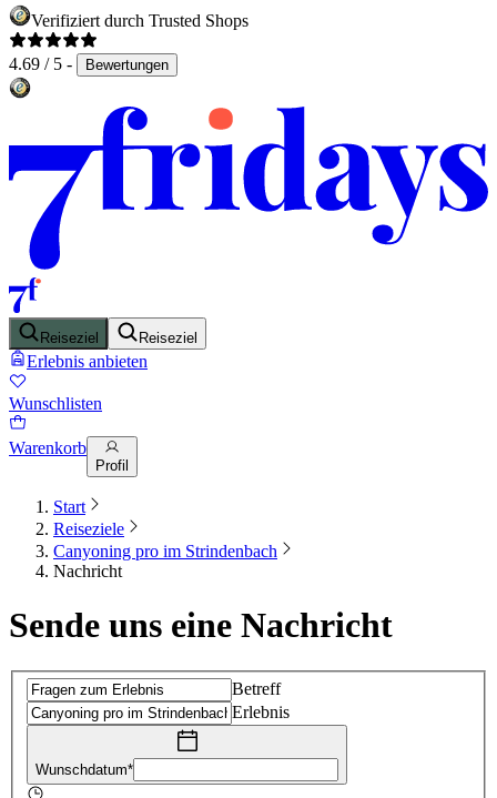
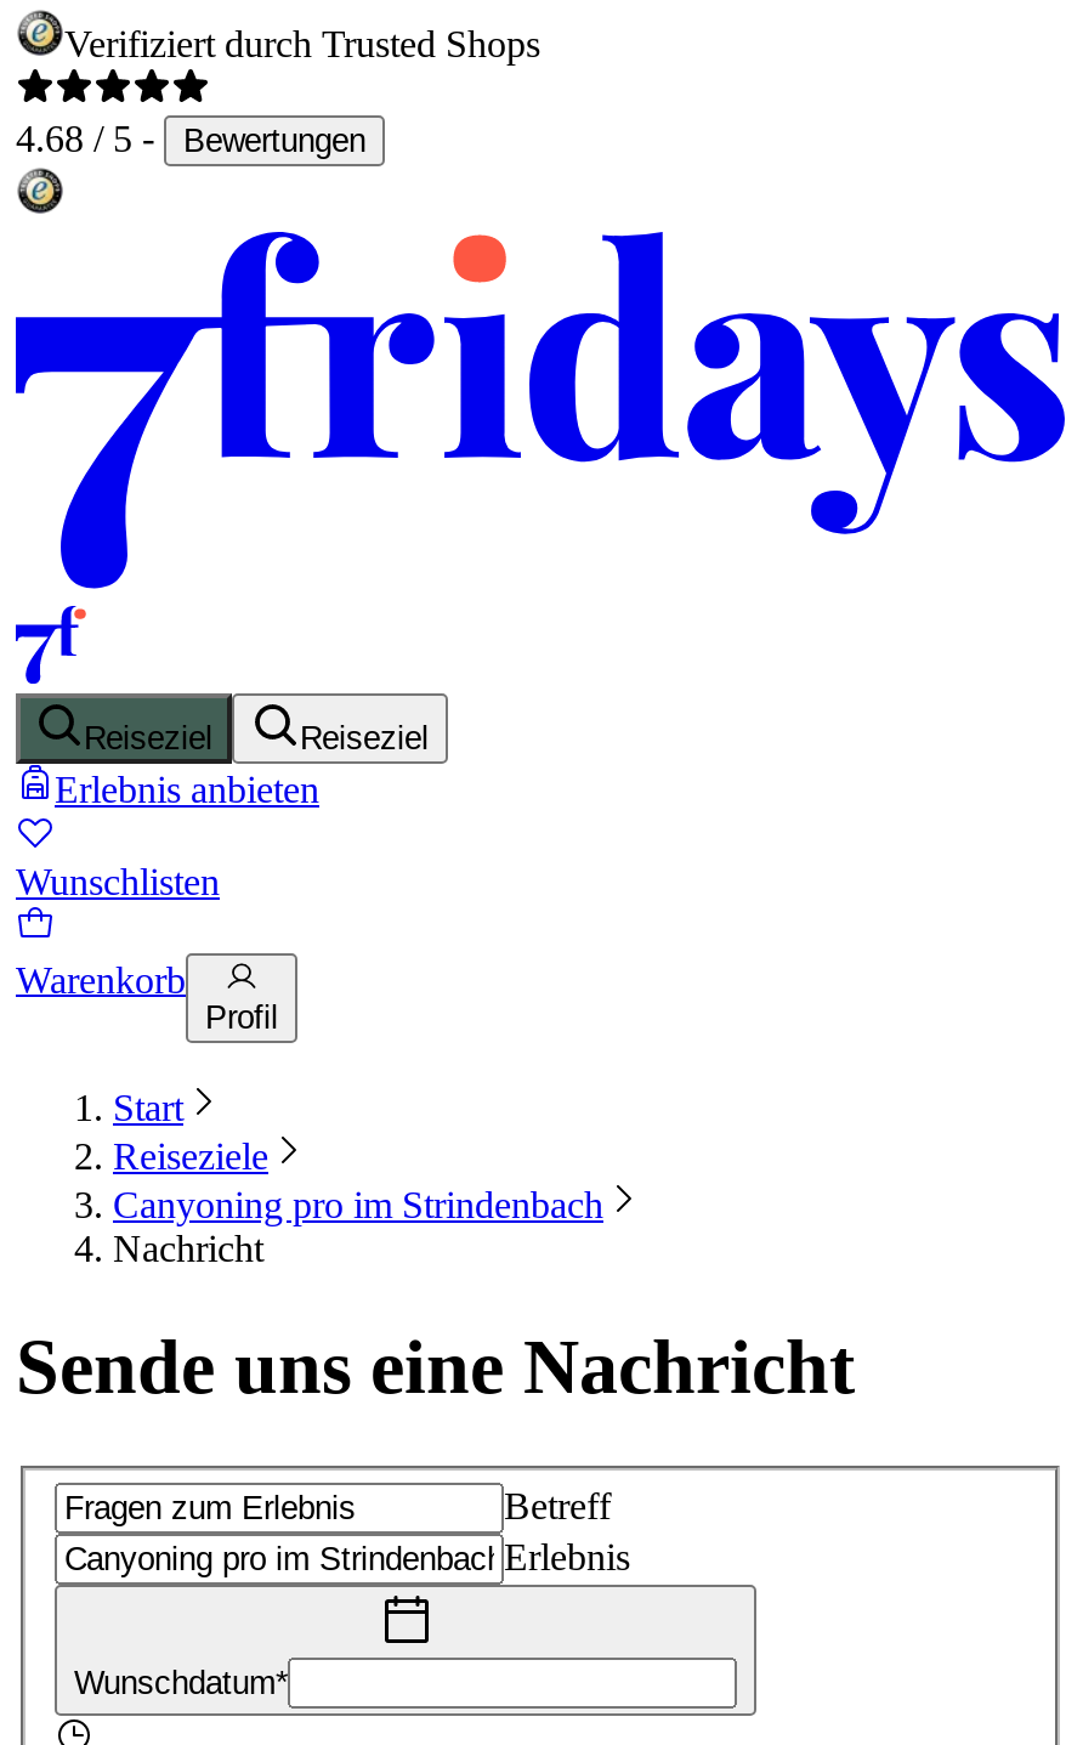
[9,54,169,73] 4.69 / 5 - Bewertungen -> [16,118,365,159] 4.68 / 5 - Bewertungen

